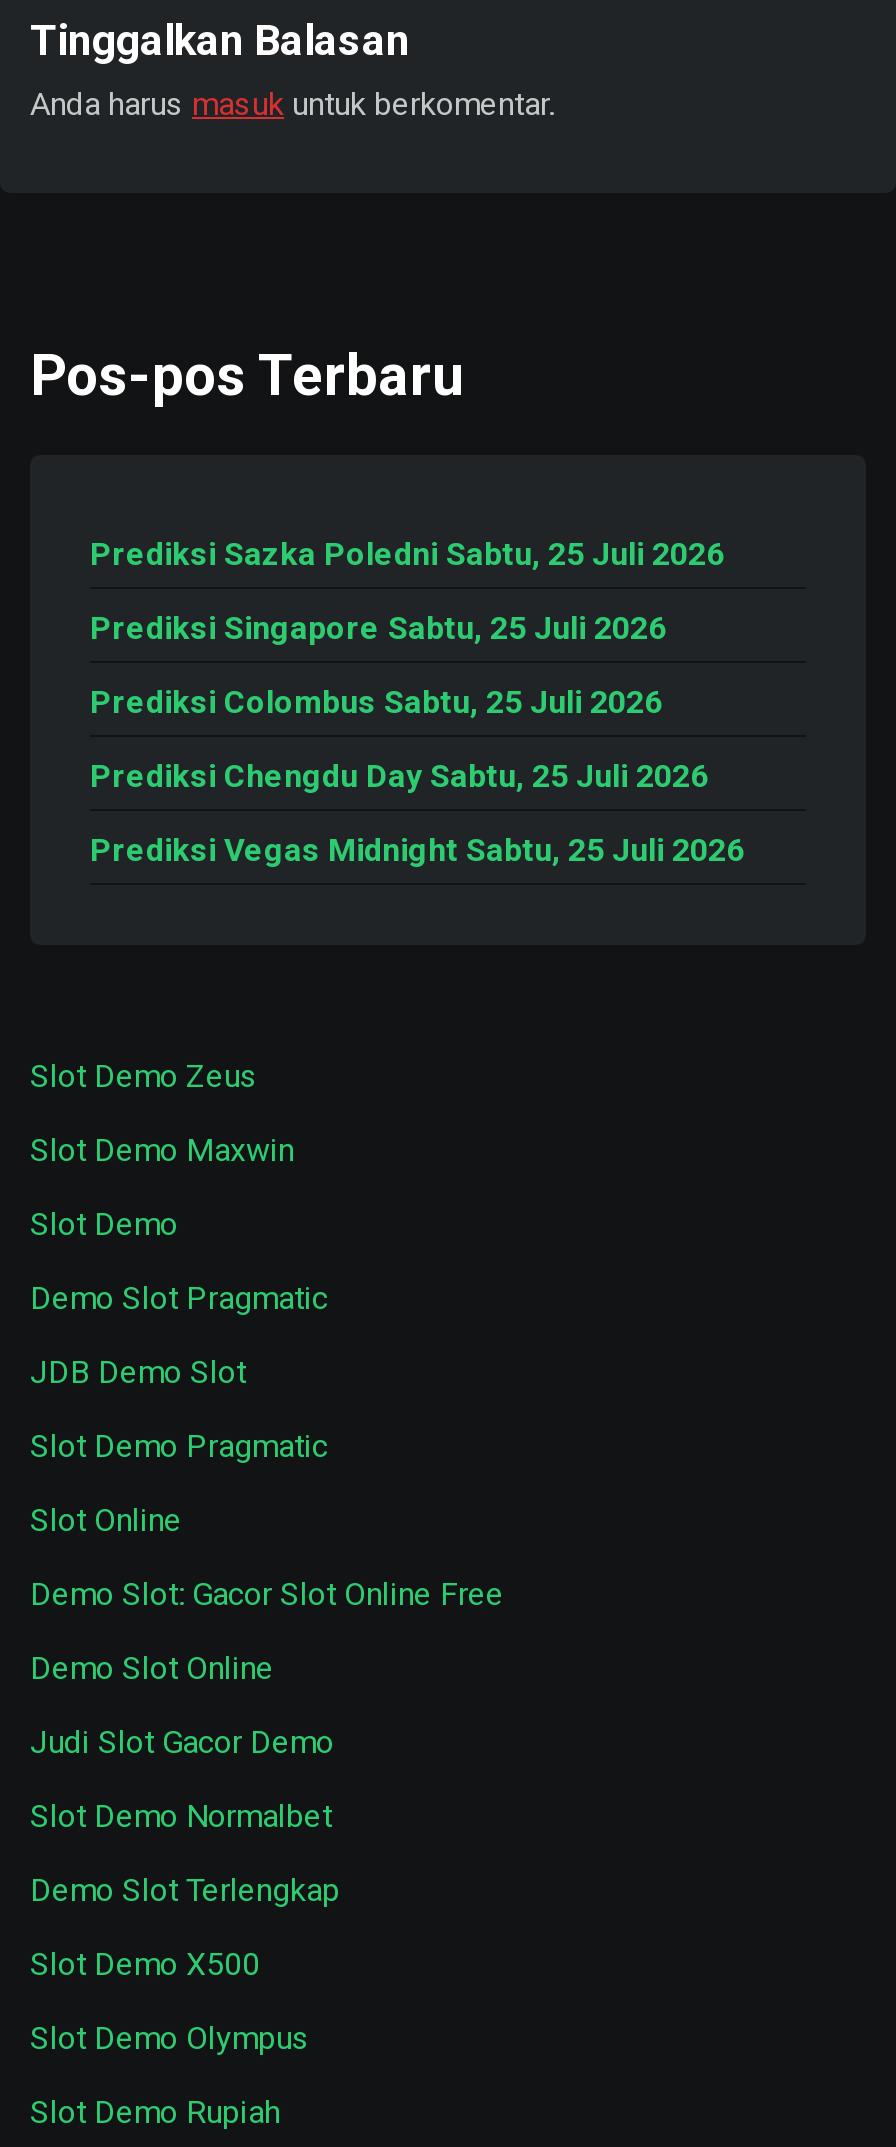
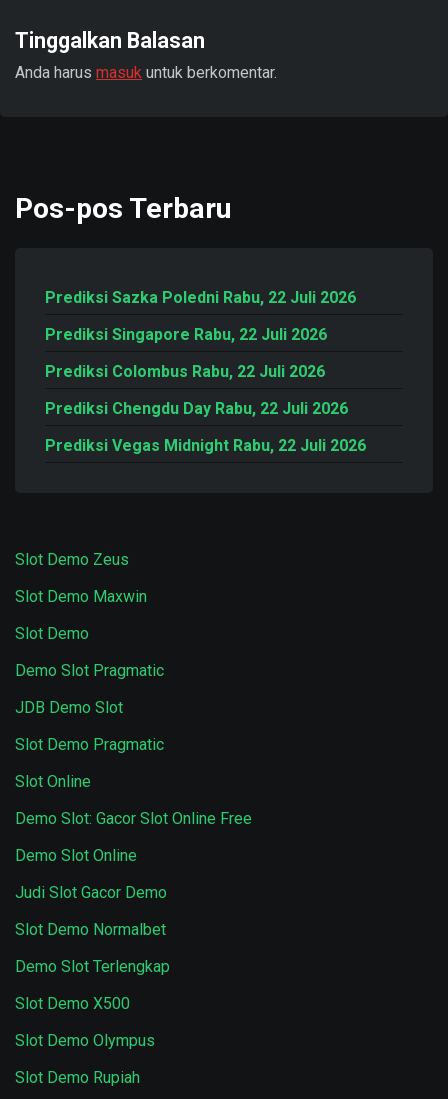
[90,535,724,573] Prediksi Sazka Poledni Sabtu, 25 Juli 2026 -> [45,288,356,307] Prediksi Sazka Poledni Rabu, 22 Juli 2026
[90,609,666,647] Prediksi Singapore Sabtu, 25 Juli 2026 -> [45,325,327,344] Prediksi Singapore Rabu, 22 Juli 2026
[90,683,662,721] Prediksi Colombus Sabtu, 25 Juli 2026 -> [45,362,325,381] Prediksi Colombus Rabu, 22 Juli 2026
[90,757,708,795] Prediksi Chengdu Day Sabtu, 25 Juli 2026 -> [45,399,348,418] Prediksi Chengdu Day Rabu, 22 Juli 2026
[90,831,744,869] Prediksi Vegas Midnight Sabtu, 25 Juli 2026 -> [45,436,366,455] Prediksi Vegas Midnight Rabu, 22 Juli 2026

